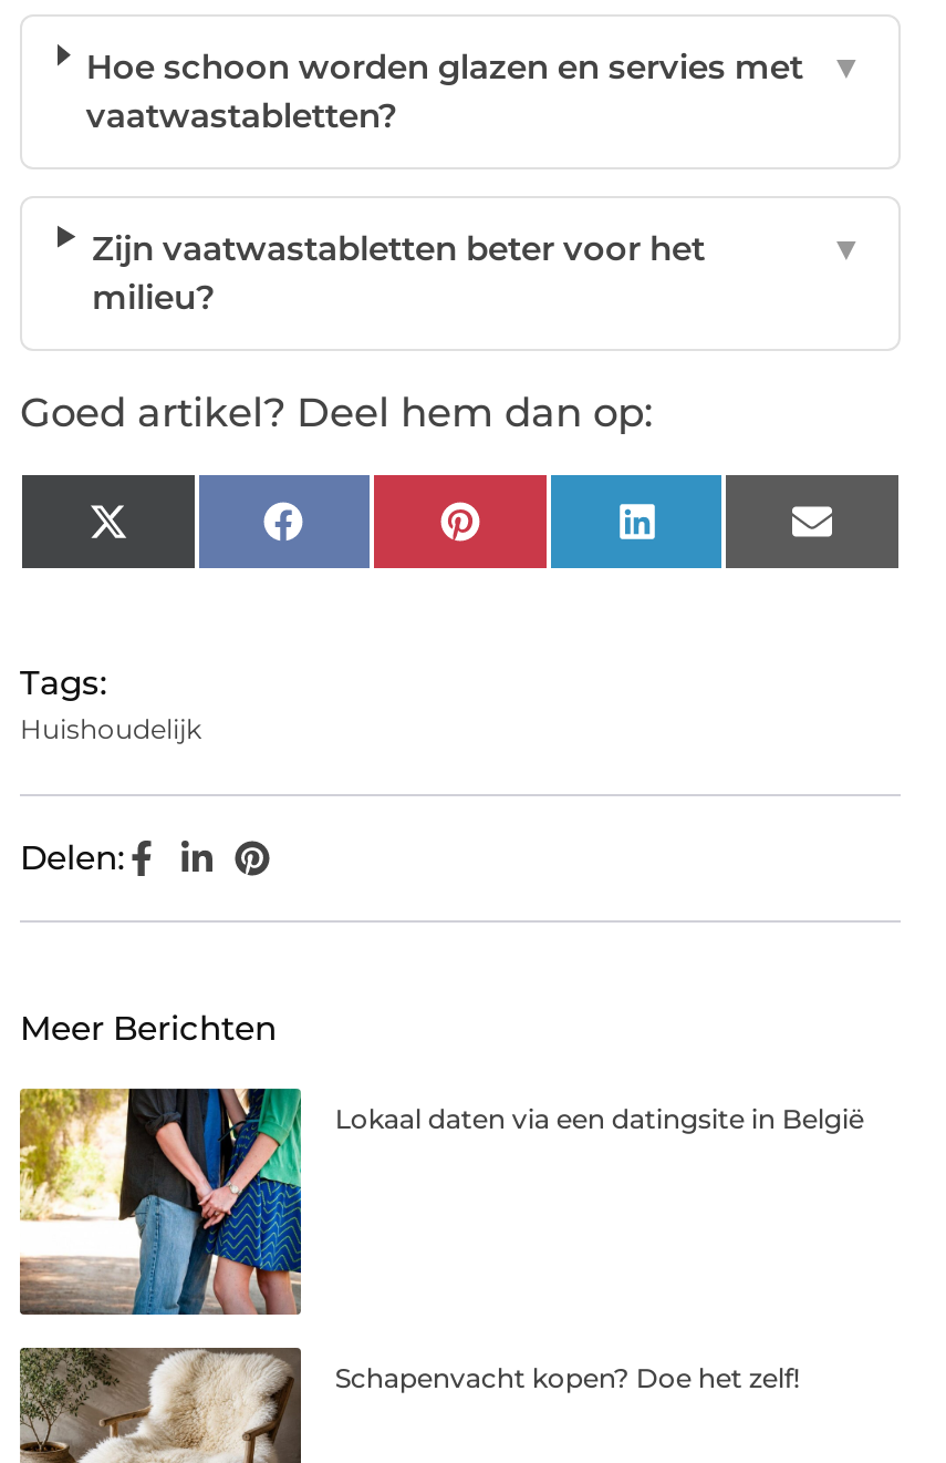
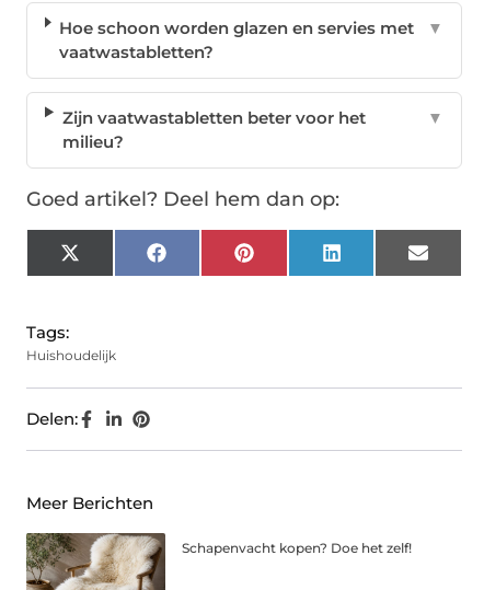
[18,1086,864,1317] [image] | Lokaal daten via een datingsite in België -> none

